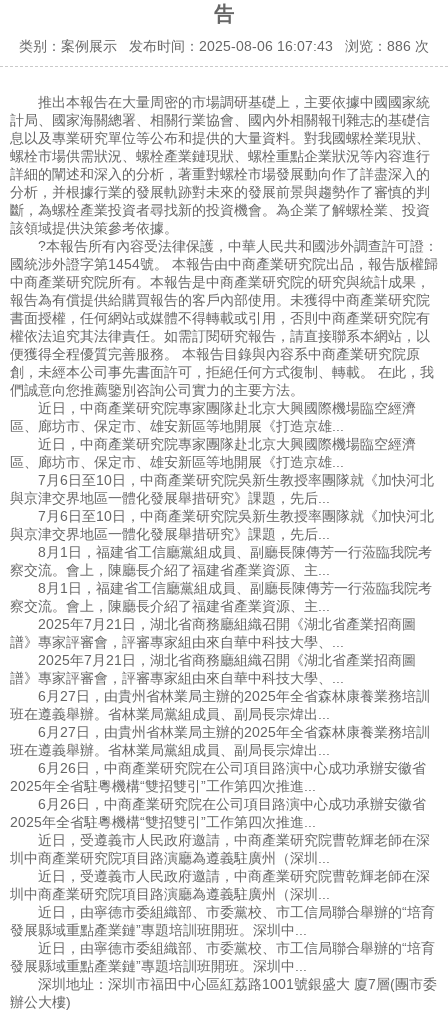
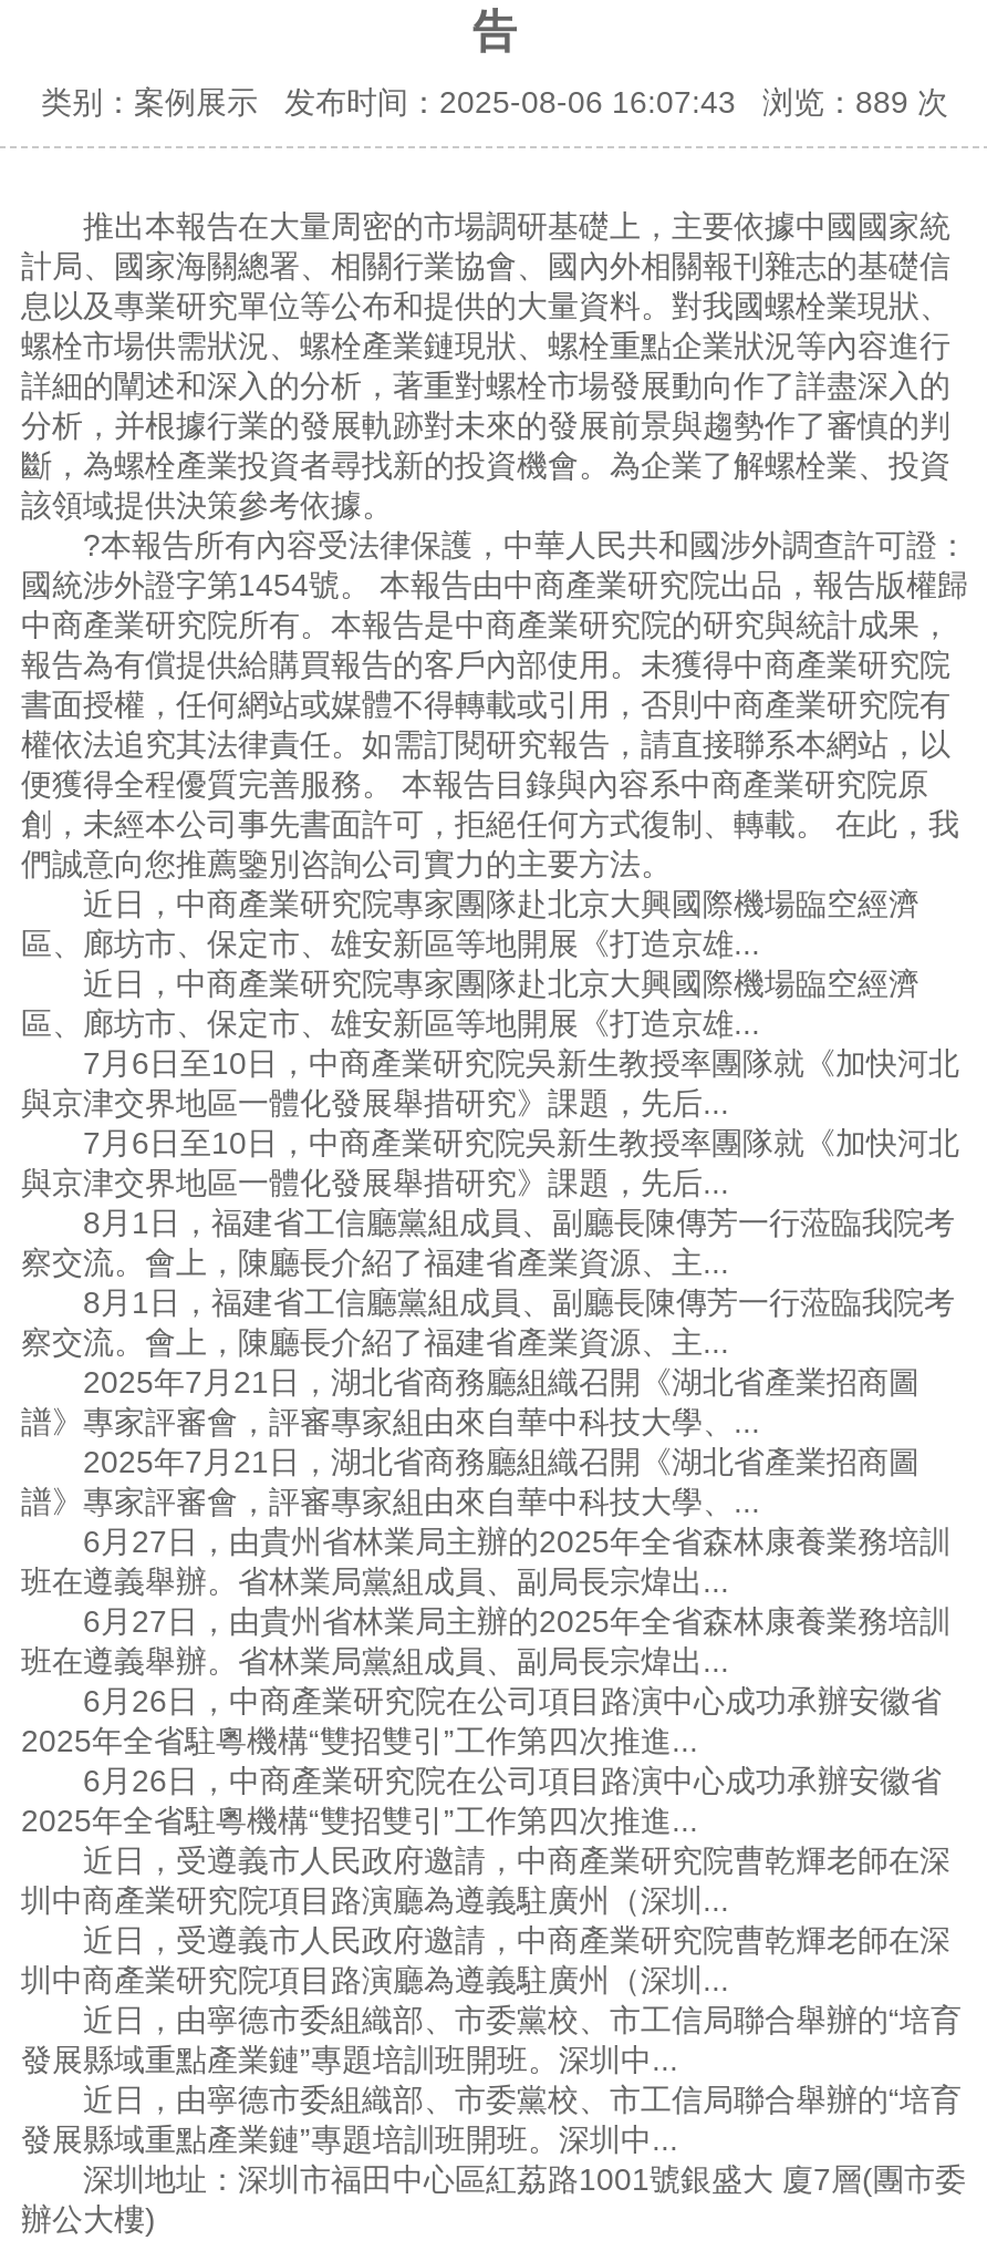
[19,38,429,54] 类别：案例展示 发布时间：2025-08-06 16:07:43 浏览：886 次 -> [41,84,948,120] 类别：案例展示 发布时间：2025-08-06 16:07:43 浏览：889 次

